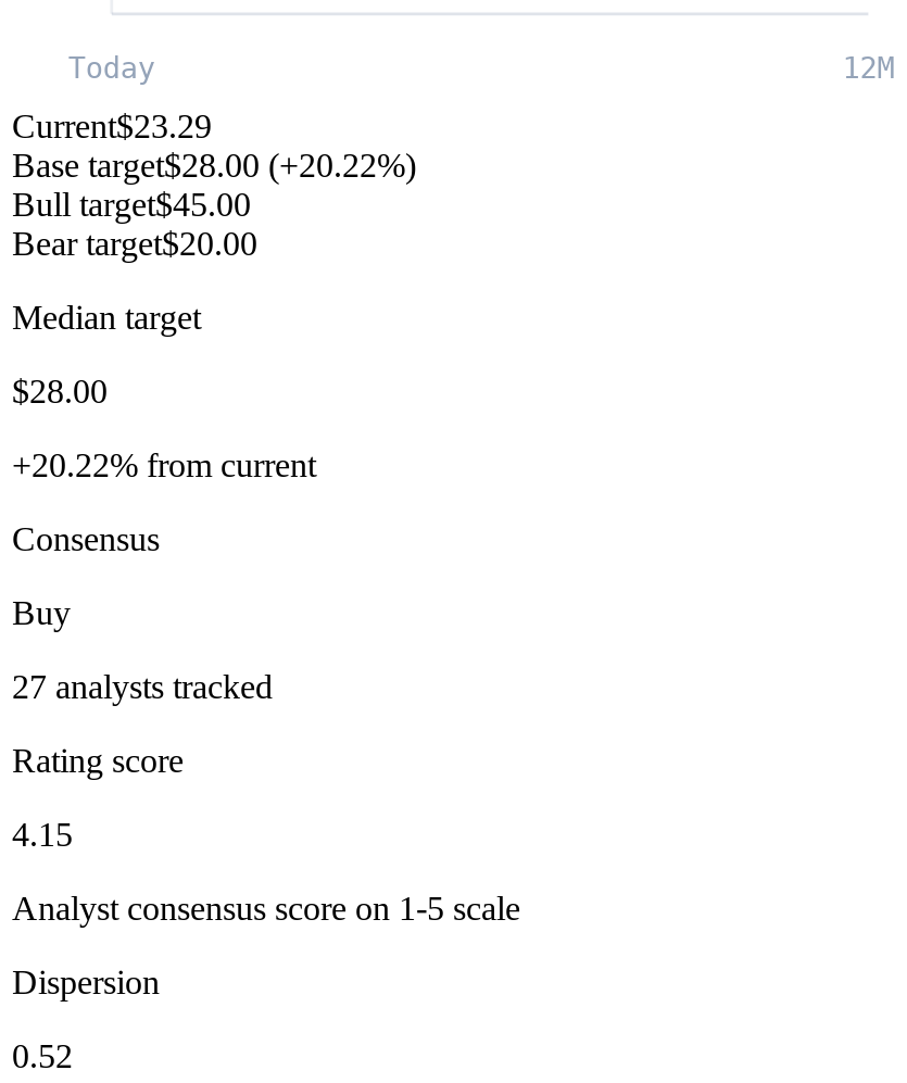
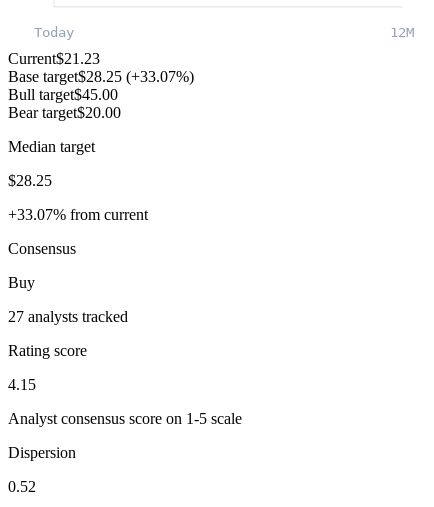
[12,107,212,144] Current$23.29 -> [8,50,100,67] Current$21.23
[12,146,416,183] Base target$28.00 (+20.22%) -> [8,68,194,85] Base target$28.25 (+33.07%)
[12,372,108,409] $28.00 -> [8,172,52,189] $28.25
[12,446,316,483] +20.22% from current -> [8,206,148,223] +33.07% from current

